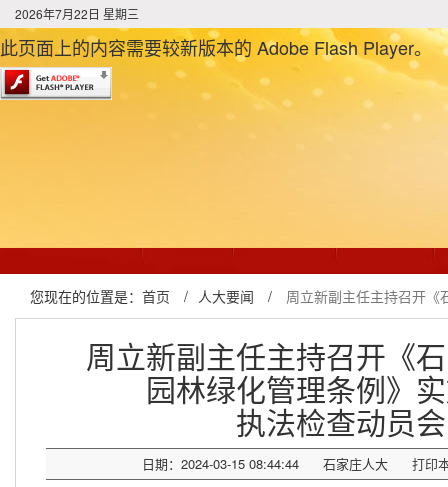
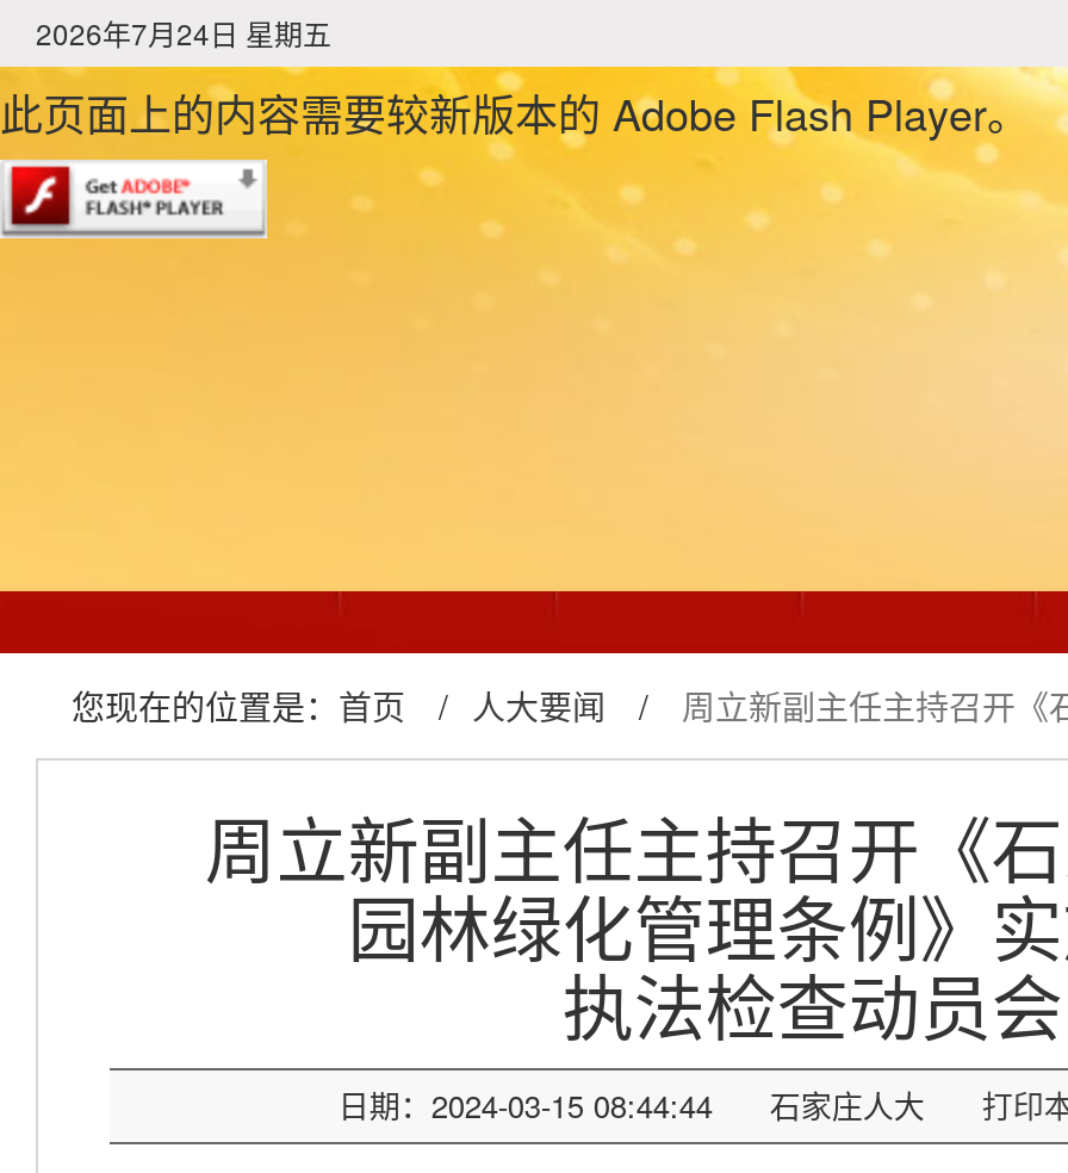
[15,5,139,22] 2026年7月22日 星期三 -> [36,12,331,52] 2026年7月24日 星期五

